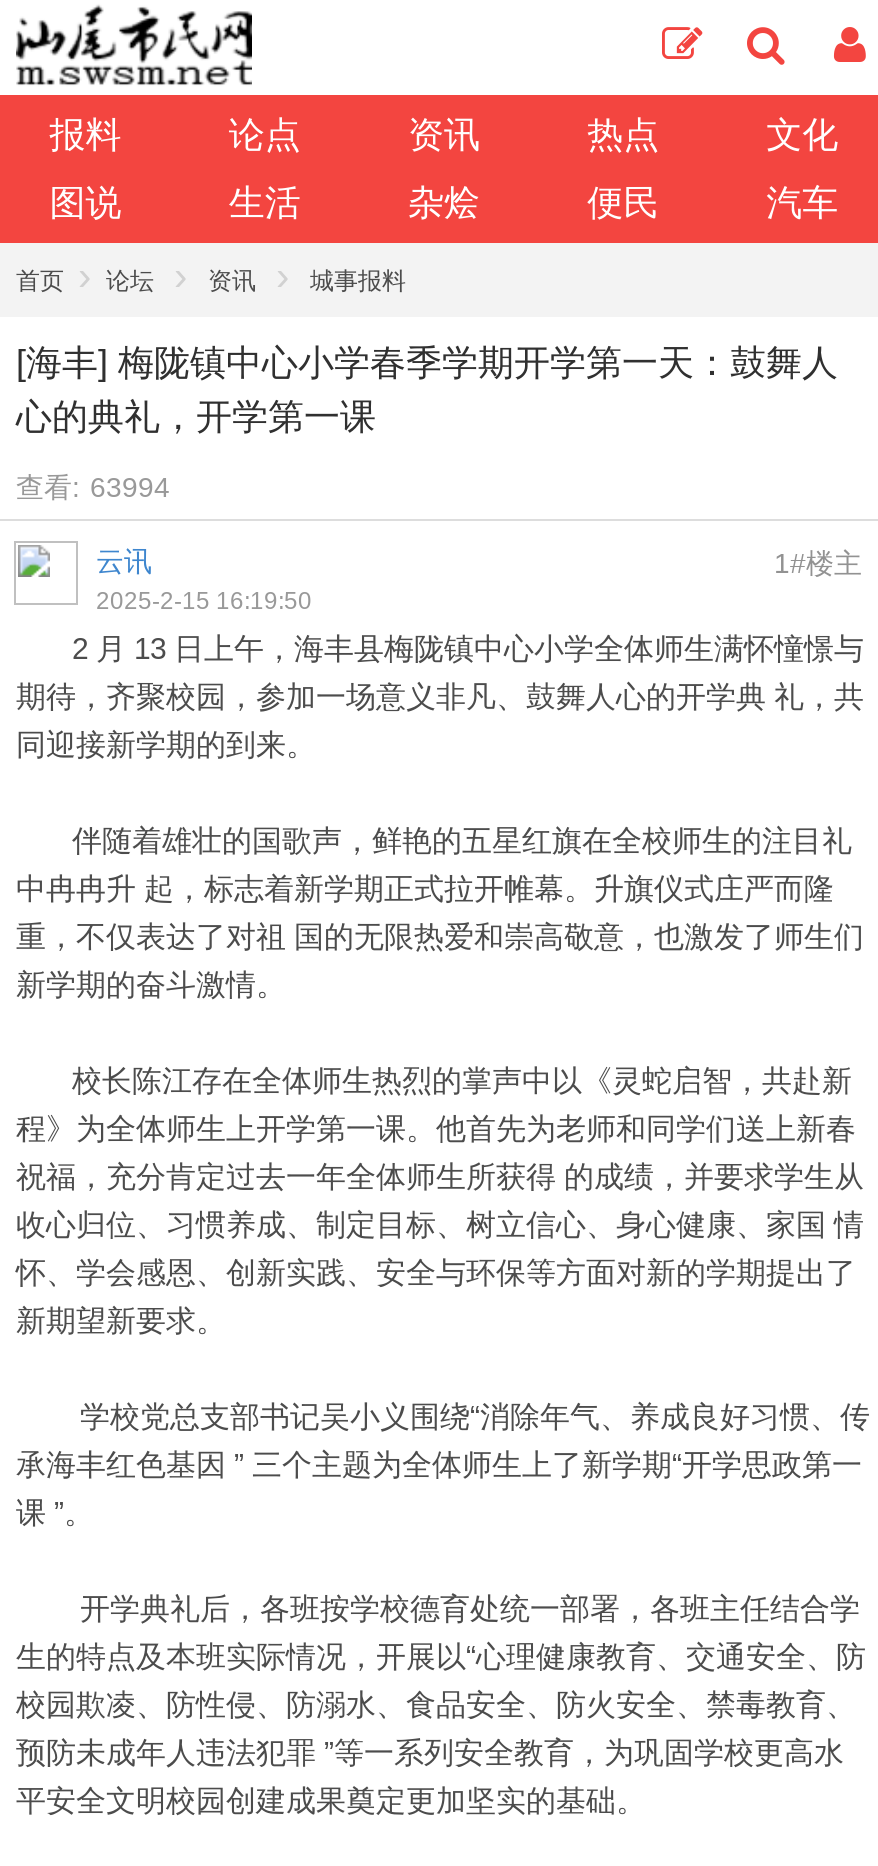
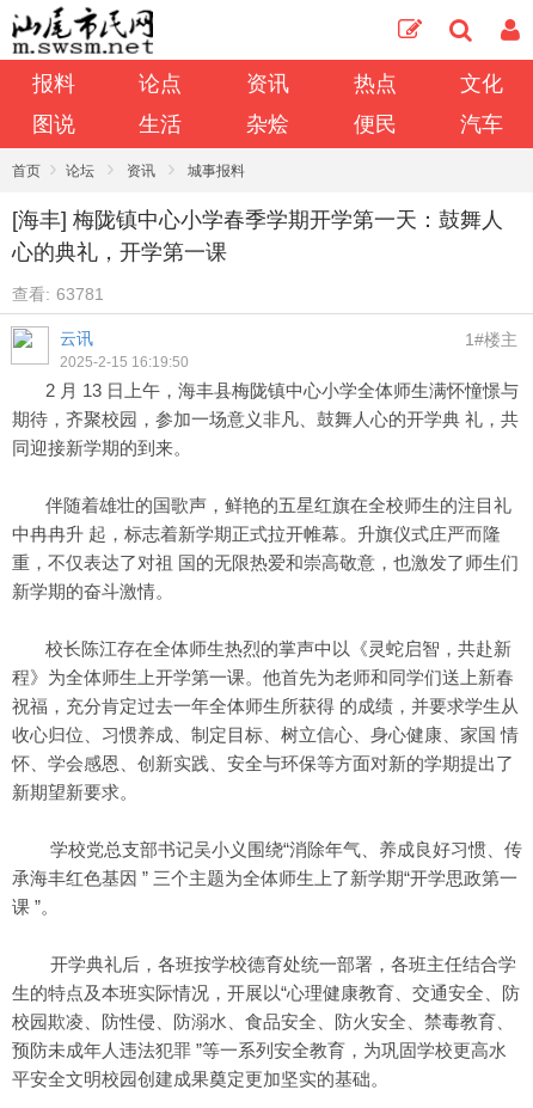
[16,471,170,503] 查看: 63994 -> [12,284,104,304] 查看: 63781

